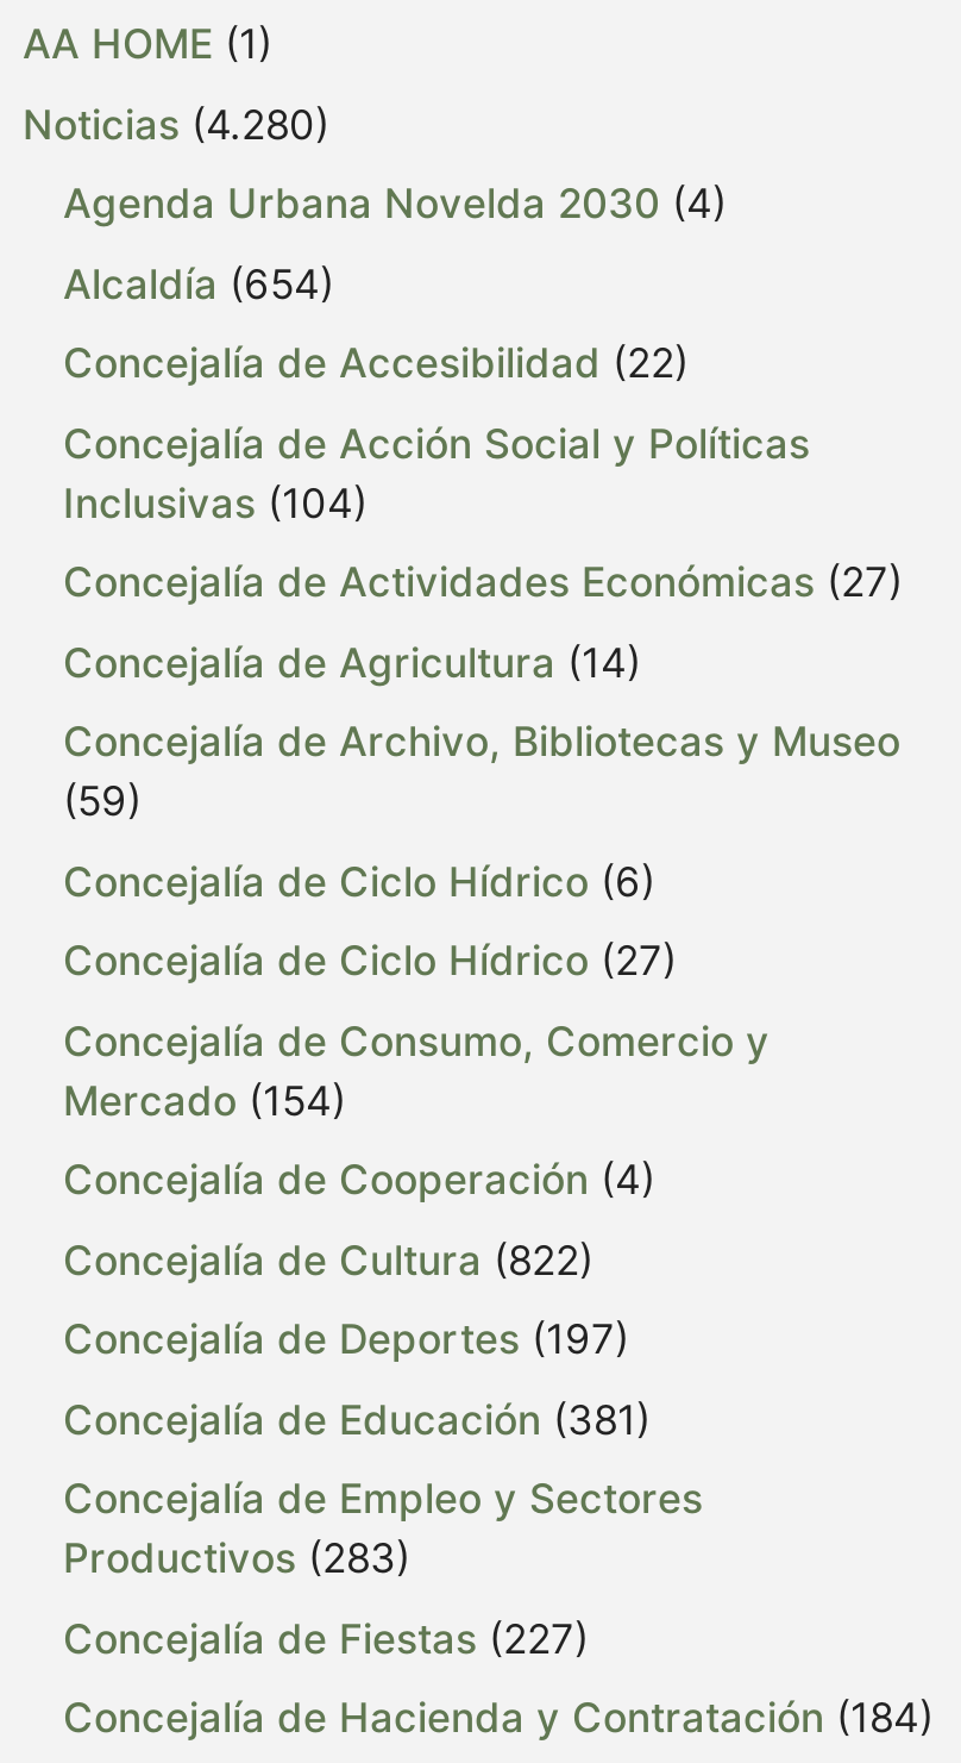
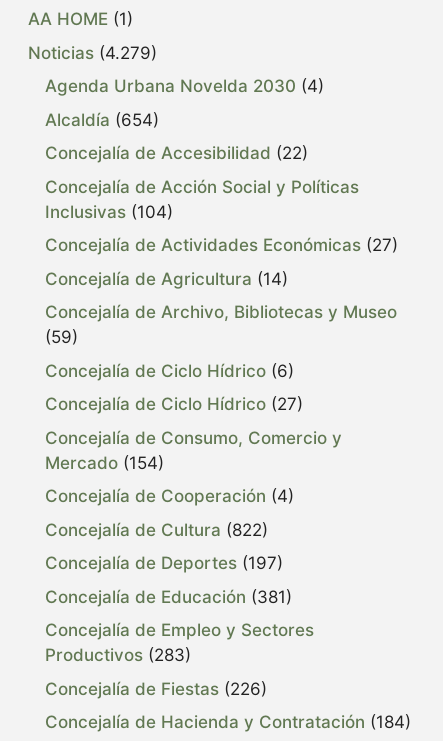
[23,100,329,148] Noticias (4.280) -> [28,43,157,63] Noticias (4.279)
[63,1614,589,1662] Concejalía de Fiestas (227) -> [45,679,267,699] Concejalía de Fiestas (226)

